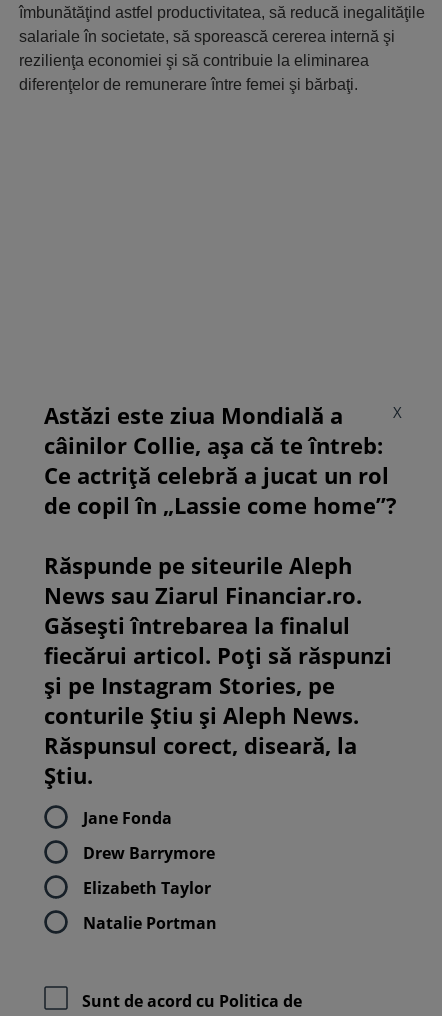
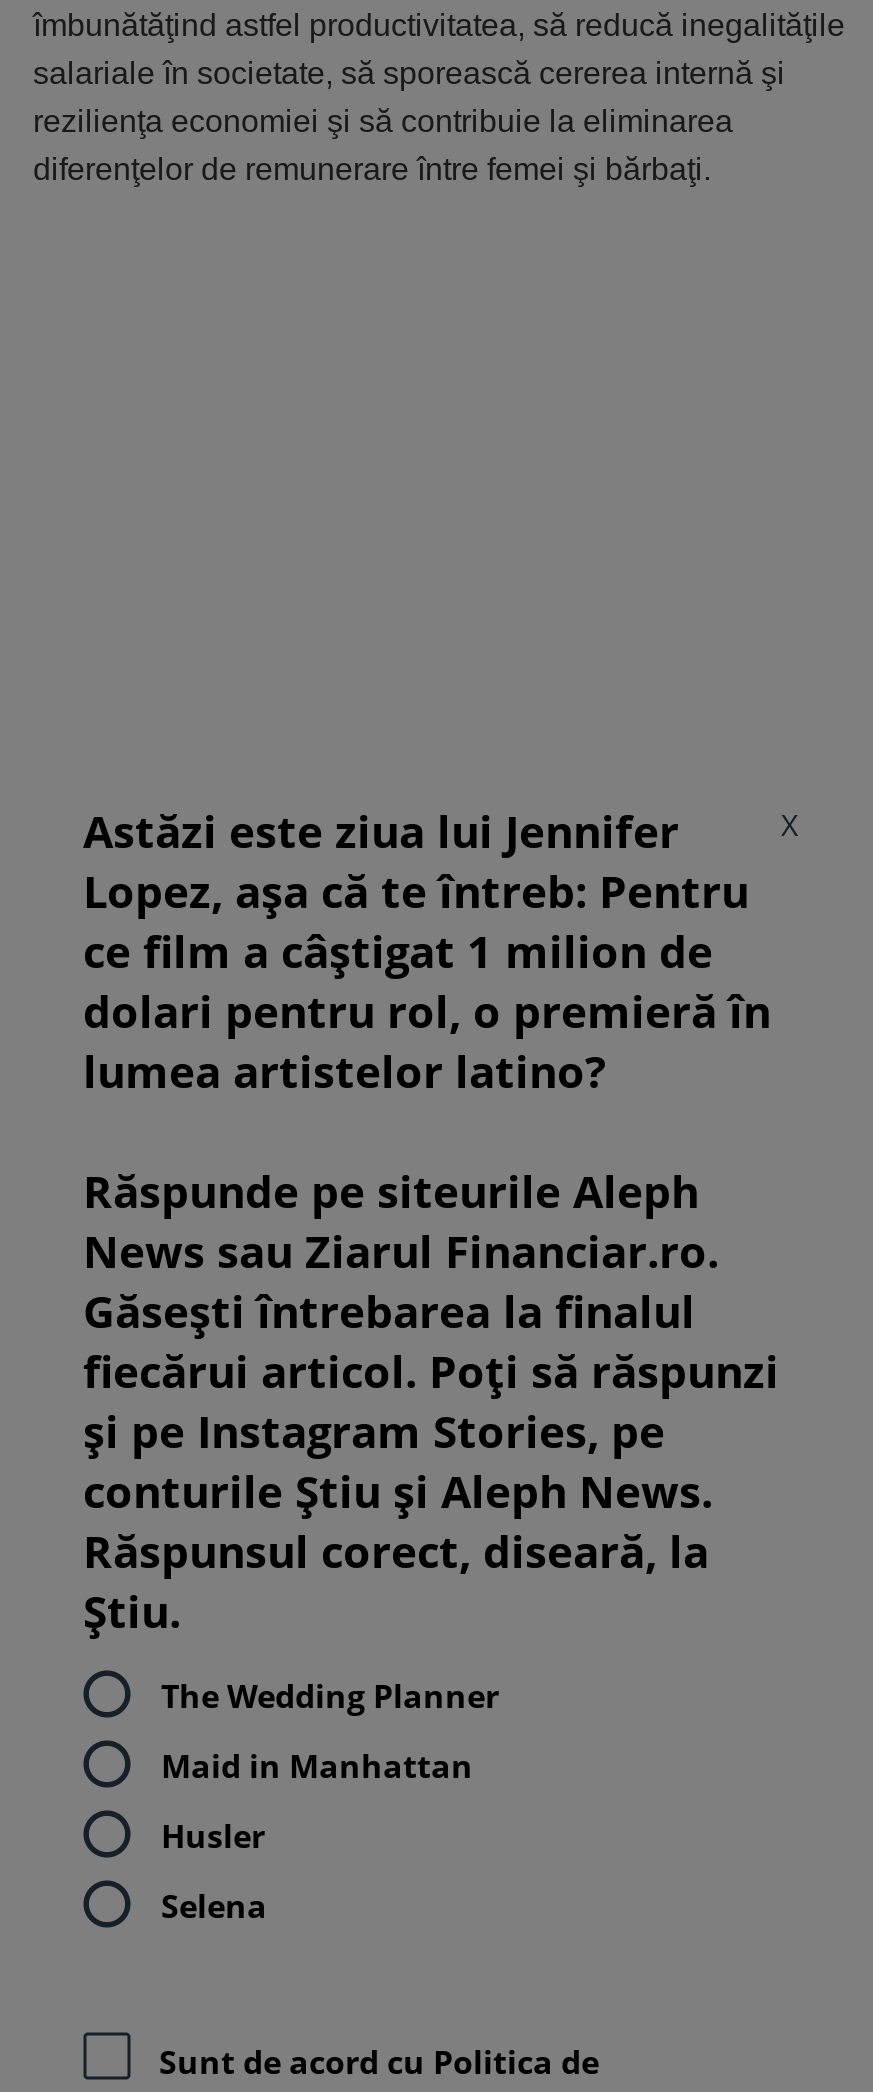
[44,400,397,520] Astăzi este ziua Mondială a | câinilor Collie, așa că te întreb: | Ce actriță celebră a jucat un rol | de copil în „Lassie come home”? -> [83,800,771,1100] Astăzi este ziua lui Jennifer | Lopez, așa că te întreb: Pentru | ce film a câștigat 1 milion de | dolari pentru rol, o premieră în | lumea artistelor latino?
[83,806,172,828] Jane Fonda -> [161,1673,499,1717] The Wedding Planner
[83,841,215,863] Drew Barrymore -> [161,1743,473,1787] Maid in Manhattan
[83,876,211,898] Elizabeth Taylor -> [161,1813,265,1857] Husler
[83,911,217,933] Natalie Portman -> [161,1883,267,1927] Selena

